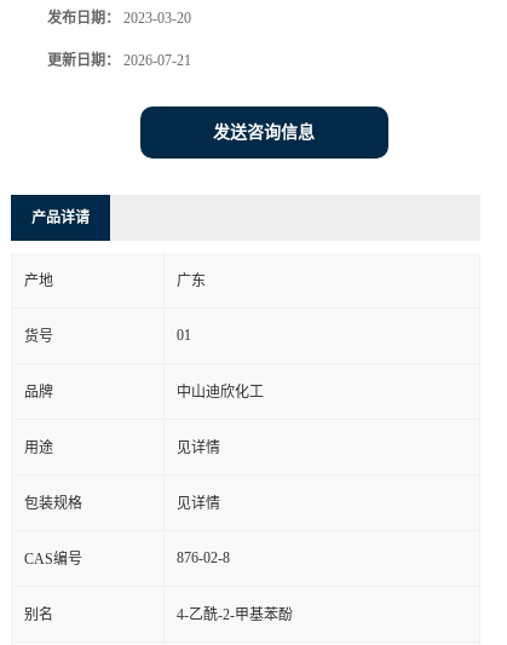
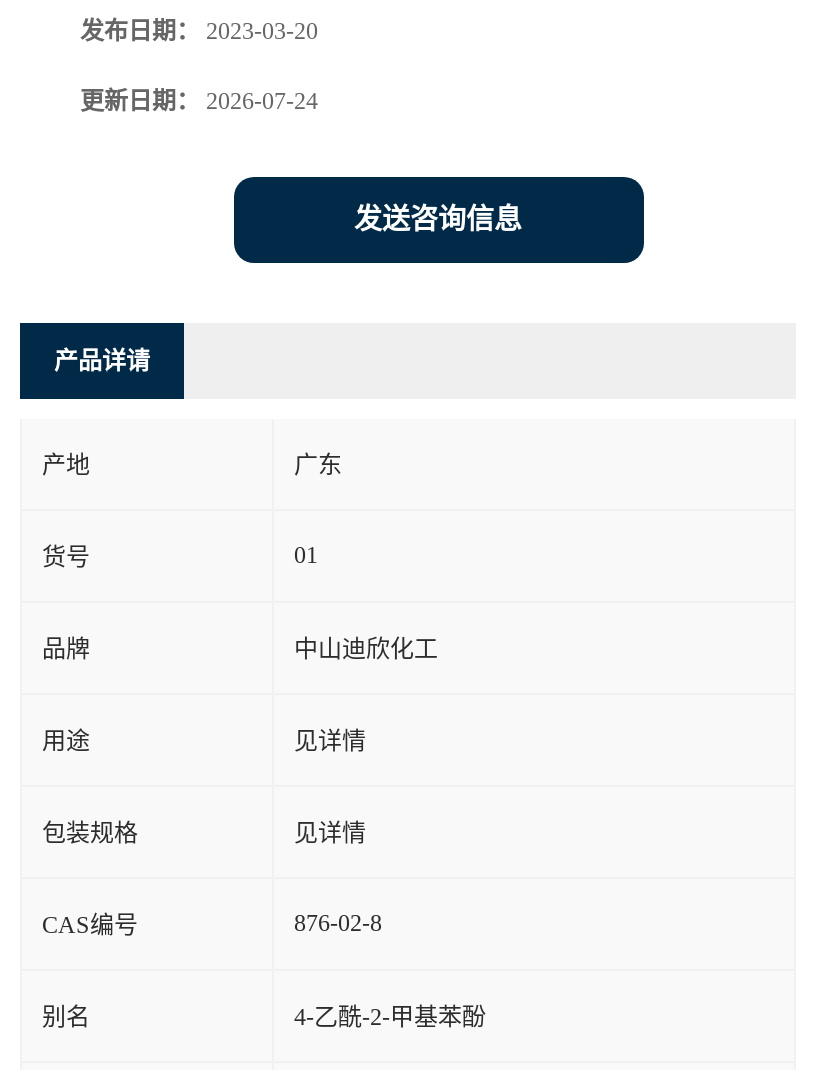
[47,52,191,69] 更新日期：2026-07-21 -> [80,88,318,116] 更新日期：2026-07-24

